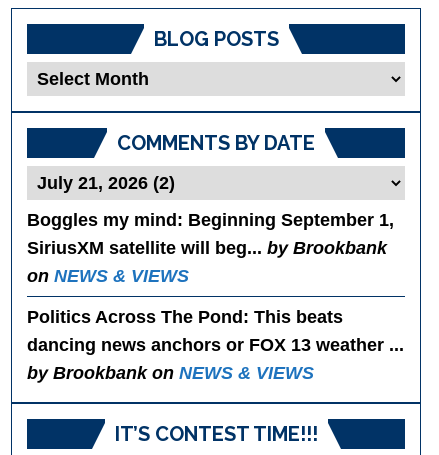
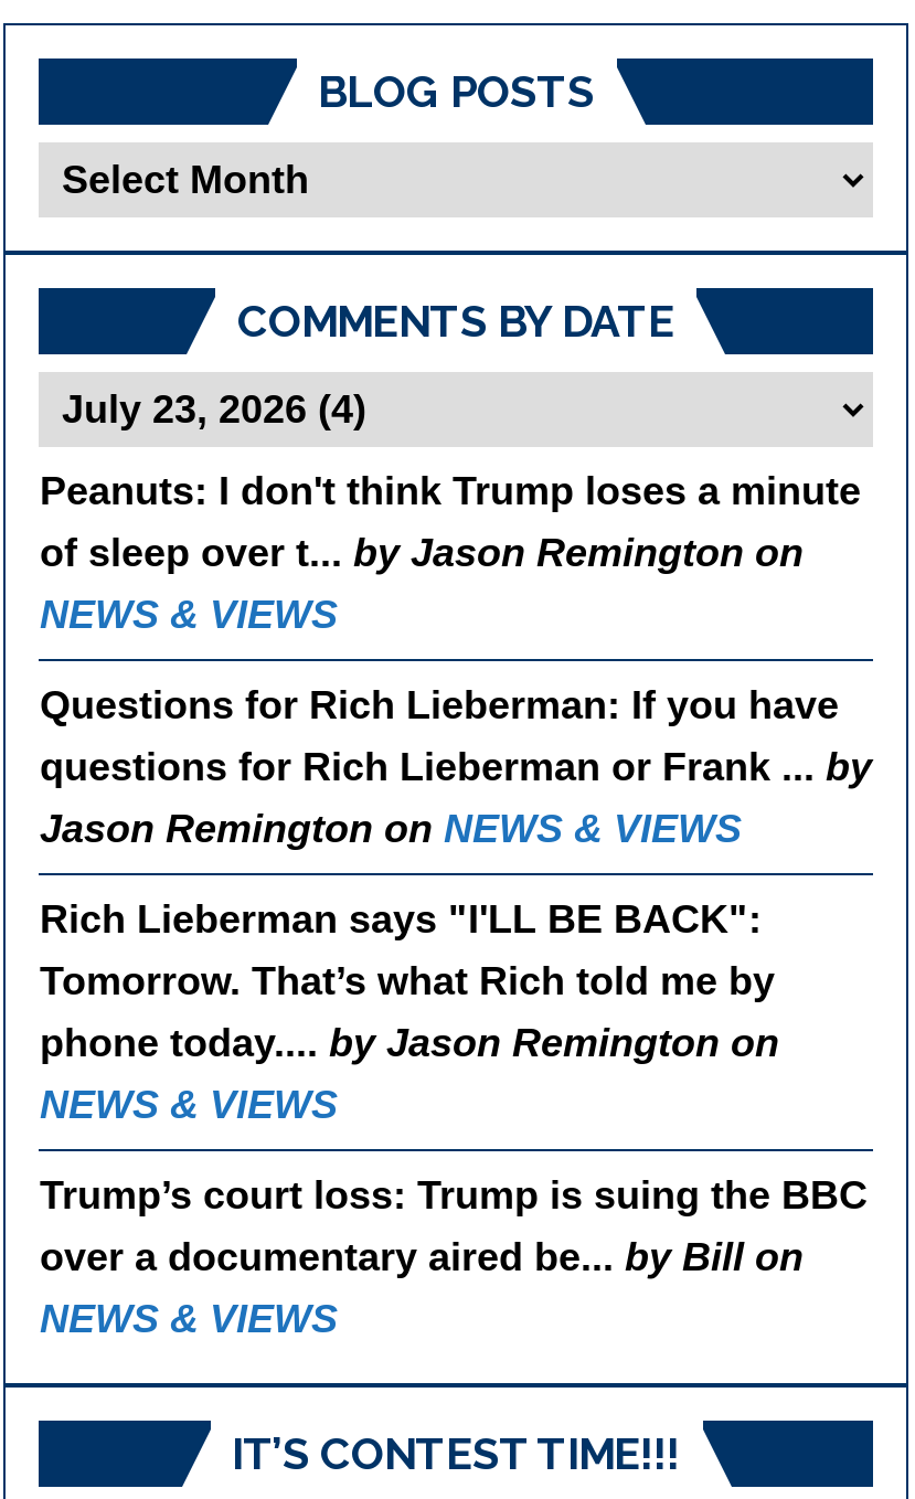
[27,210,404,383] Boggles my mind: Beginning September 1, | SiriusXM satellite will beg... by Brookbank | on NEWS & VIEWS | Politics Across The Pond: This beats | dancing news anchors or FOX 13 weather ... | by Brookbank on NEWS & VIEWS -> [40,469,872,1341] Peanuts: I don't think Trump loses a minute | of sleep over t... by Jason Remington on | NEWS & VIEWS | Questions for Rich Lieberman: If you have | questions for Rich Lieberman or Frank ... by | Jason Remington on NEWS & VIEWS | Rich Lieberman says "I'LL BE BACK": | Tomorrow. That’s what Rich told me by | phone today.... by Jason Remington on | NEWS & VIEWS | Trump’s court loss: Trump is suing the BBC | over a documentary aired be... by Bill on | NEWS & VIEWS

